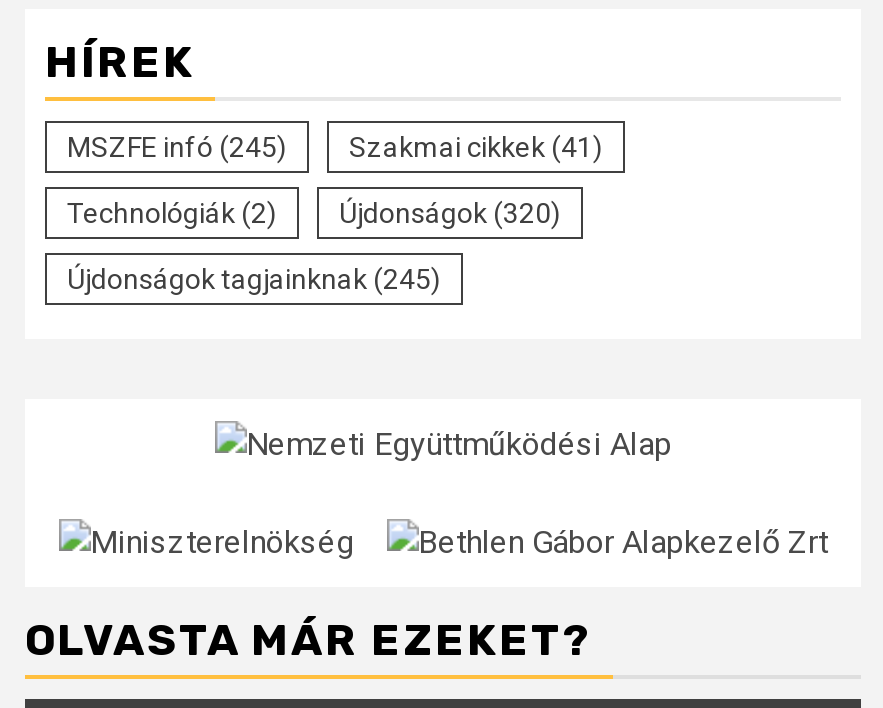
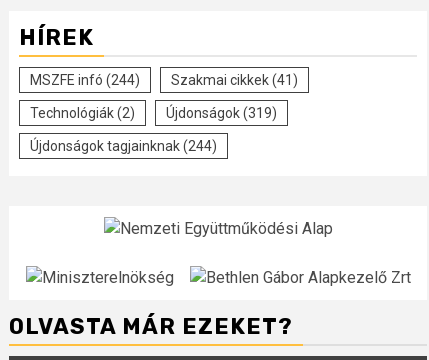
[67,131,603,163] MSZFE infó (245) Szakmai cikkek (41) -> [30,72,298,88] MSZFE infó (244) Szakmai cikkek (41)
[67,197,561,229] Technológiák (2) Újdonságok (320) -> [30,105,277,121] Technológiák (2) Újdonságok (319)
[67,263,441,295] Újdonságok tagjainknak (245) -> [30,138,217,154] Újdonságok tagjainknak (244)

